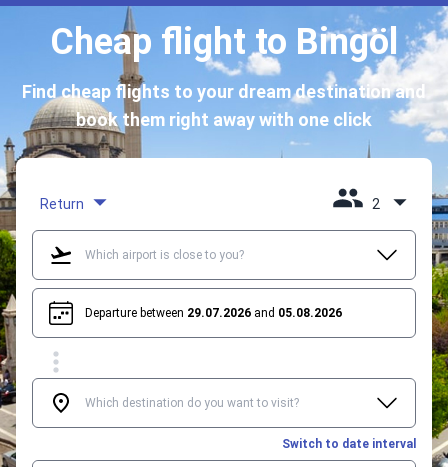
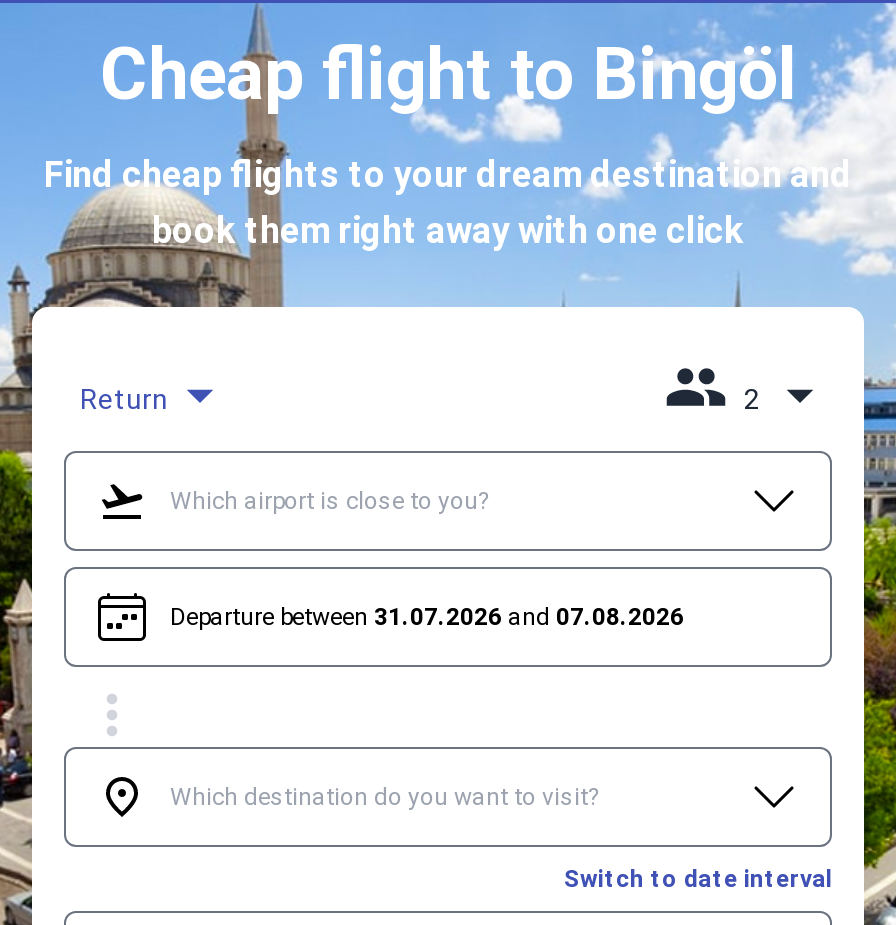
[85,306,342,320] Departure between 29.07.2026 and 05.08.2026 -> [170,603,684,631] Departure between 31.07.2026 and 07.08.2026

